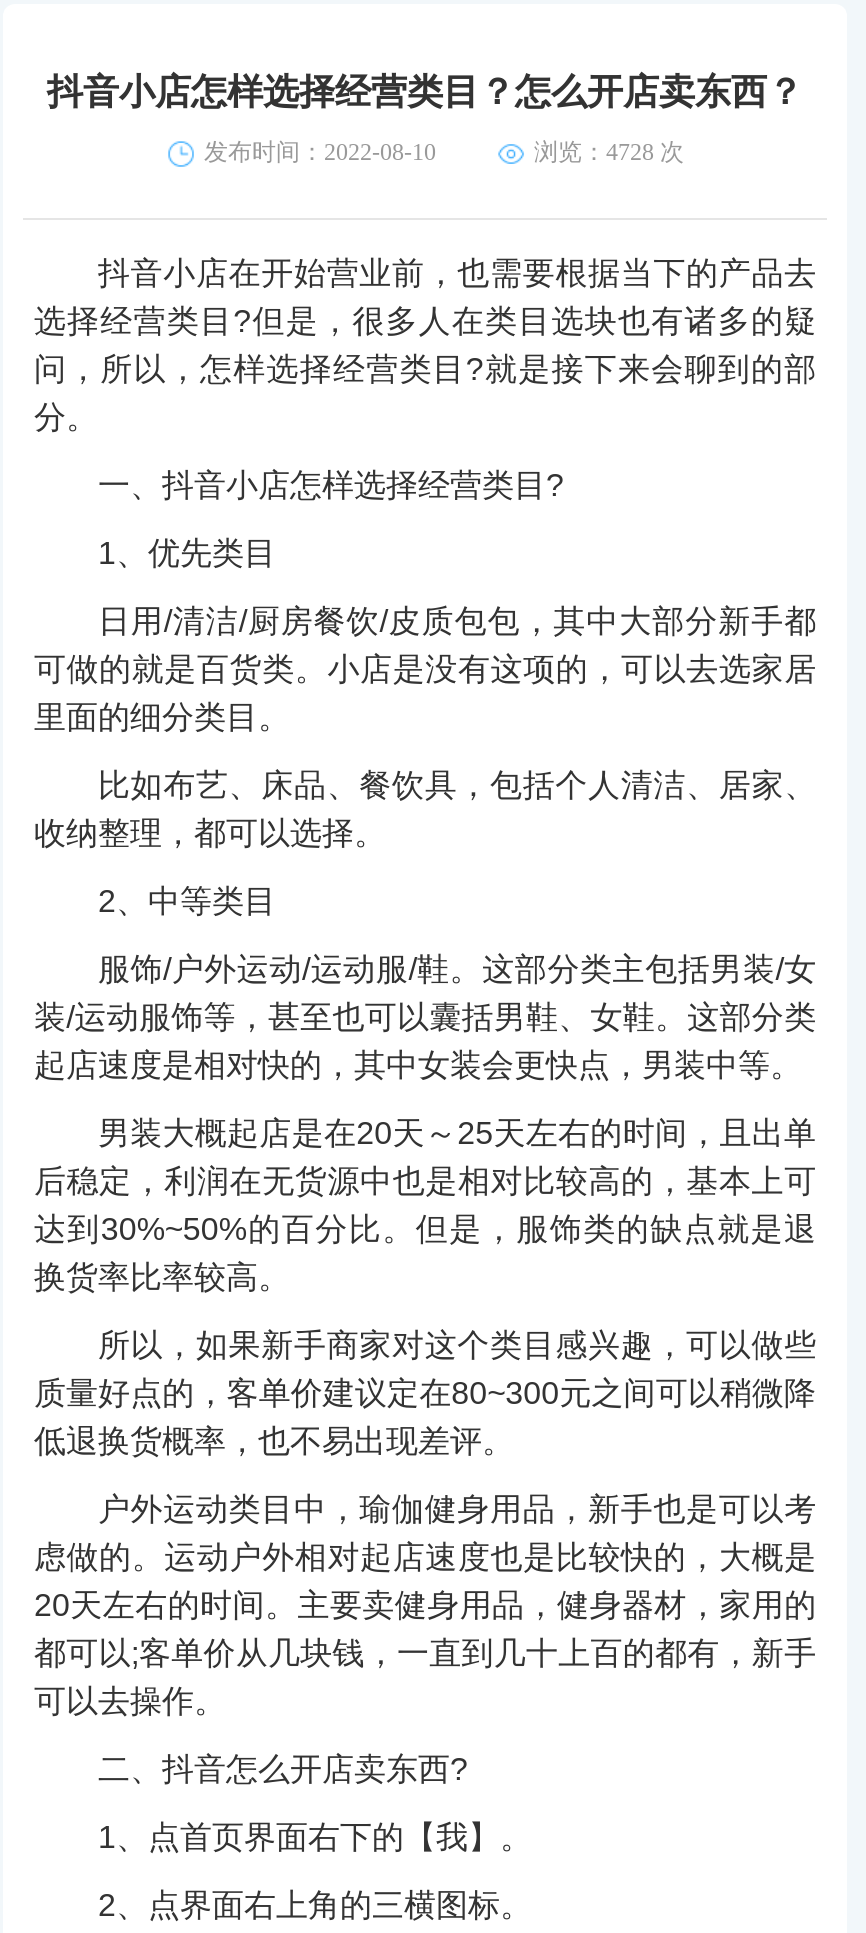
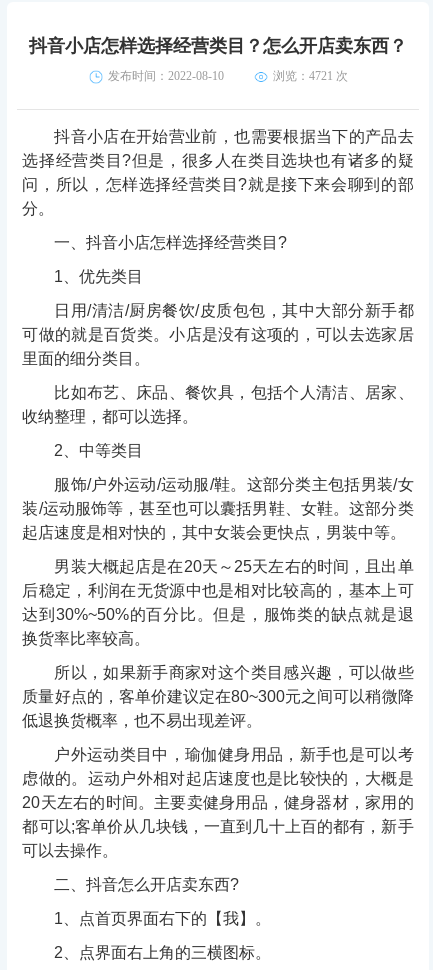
[534,138,684,166] 浏览：4728 次 -> [272,69,347,83] 浏览：4721 次

